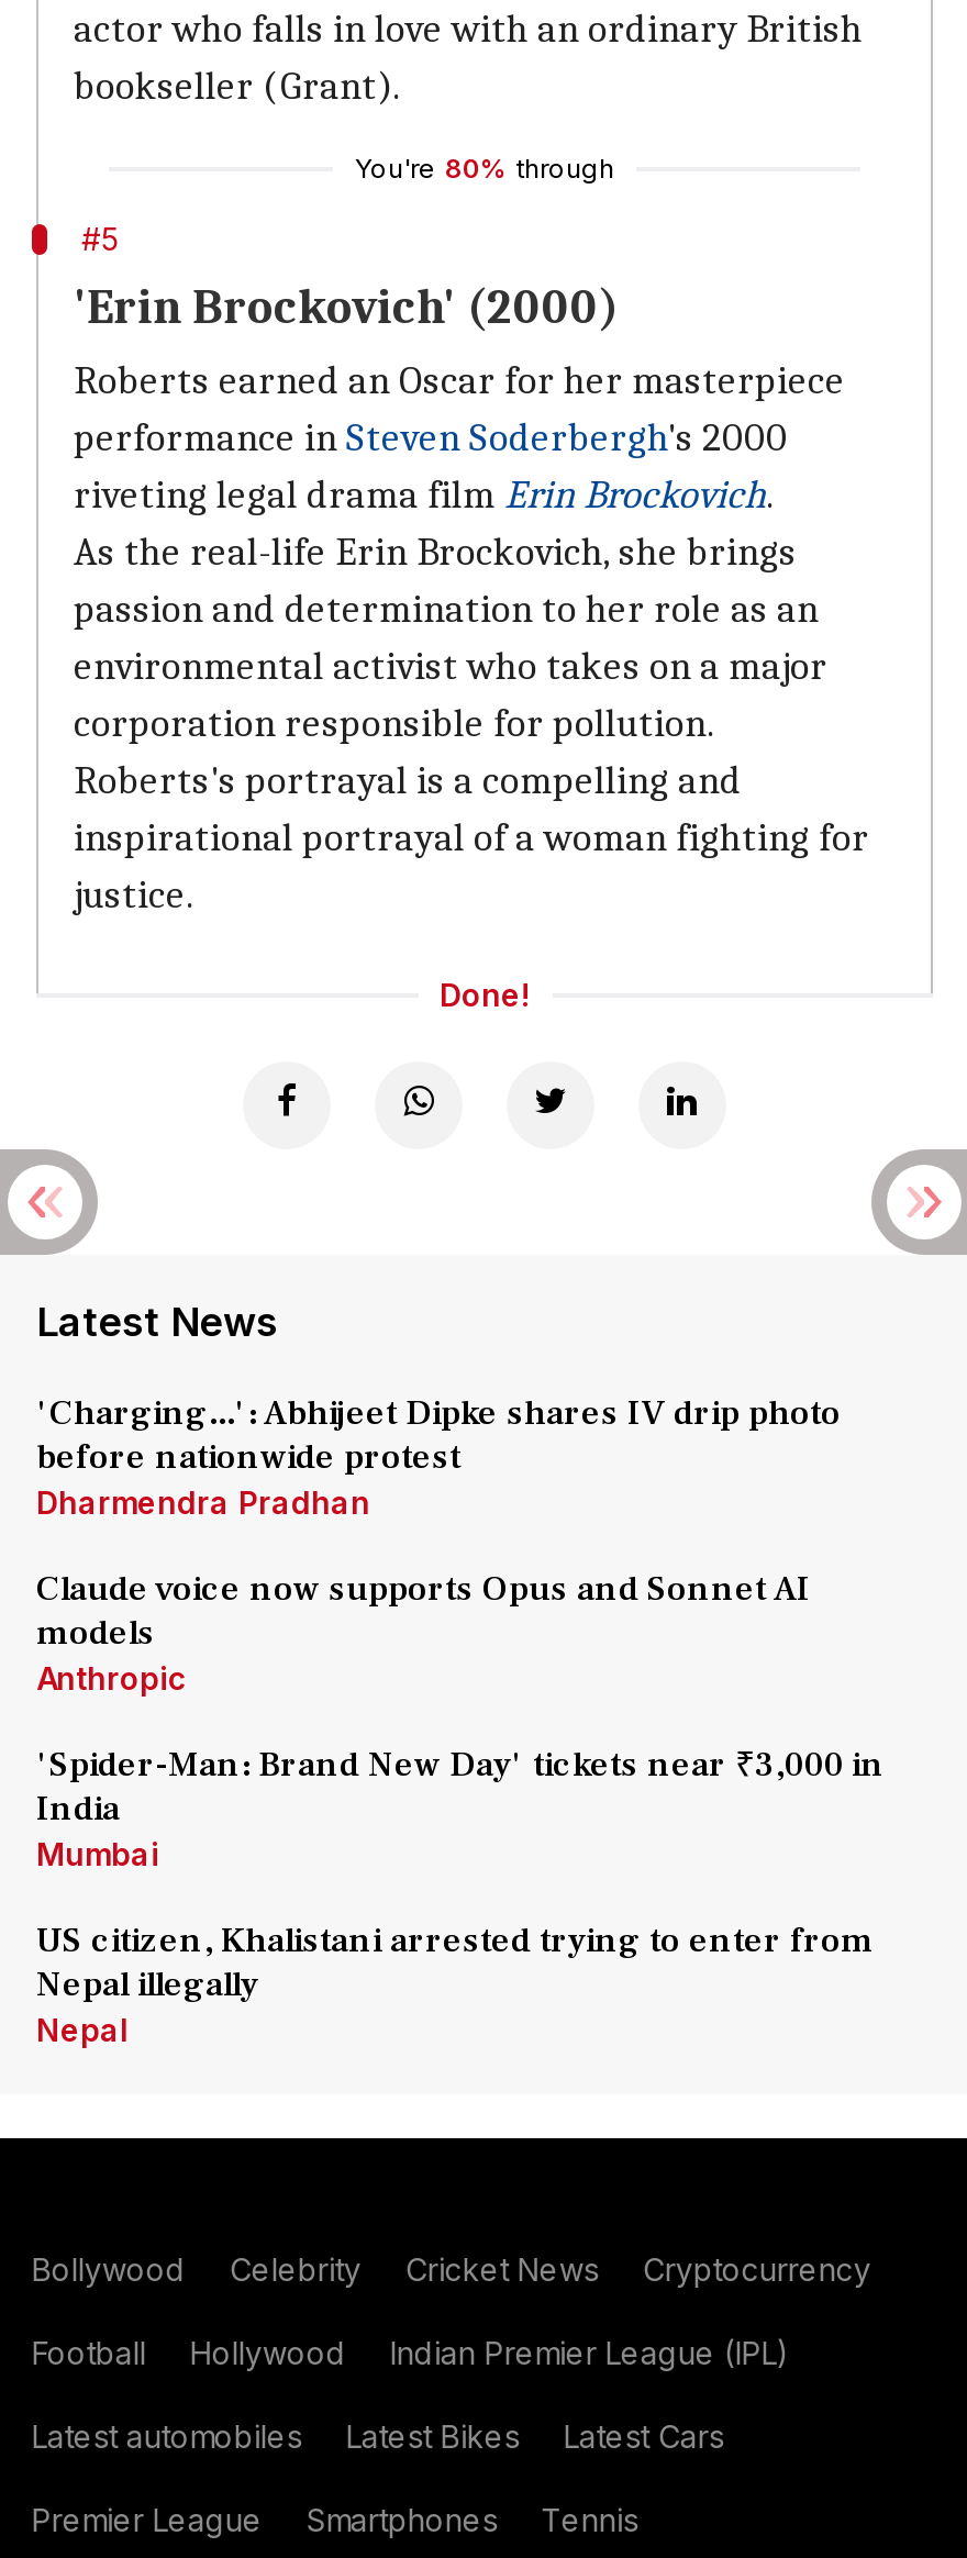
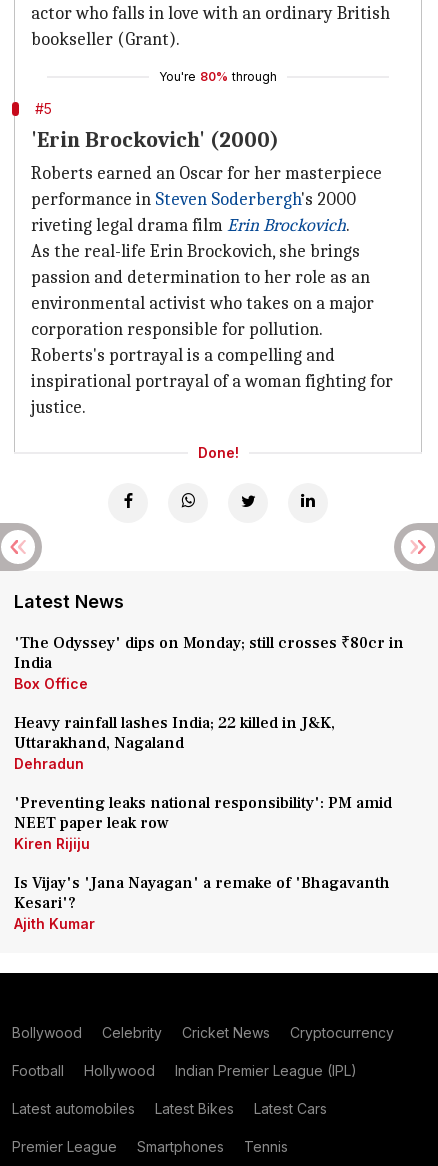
[36,1391,885,1787] 'Charging...': Abhijeet Dipke shares IV drip photo | before nationwide protest | Dharmendra Pradhan | Claude voice now supports Opus and Sonnet AI | models | Anthropic | 'Spider-Man: Brand New Day' tickets near ₹3,000 in -> [14,633,404,653] 'The Odyssey' dips on Monday; still crosses ₹80cr in
moved [36,1787,120,1831] -> [14,653,52,673]: India
[36,1835,874,2048] Mumbai | US citizen, Khalistani arrested trying to enter from | Nepal illegally | Nepal -> [14,675,392,932] Box Office | Heavy rainfall lashes India; 22 killed in J&K, | Uttarakhand, Nagaland | Dehradun | 'Preventing leaks national responsibility': PM amid | NEET paper leak row | Kiren Rijiju | Is Vijay's 'Jana Nayagan' a remake of 'Bhagavanth | Kesari'? | Ajith Kumar

